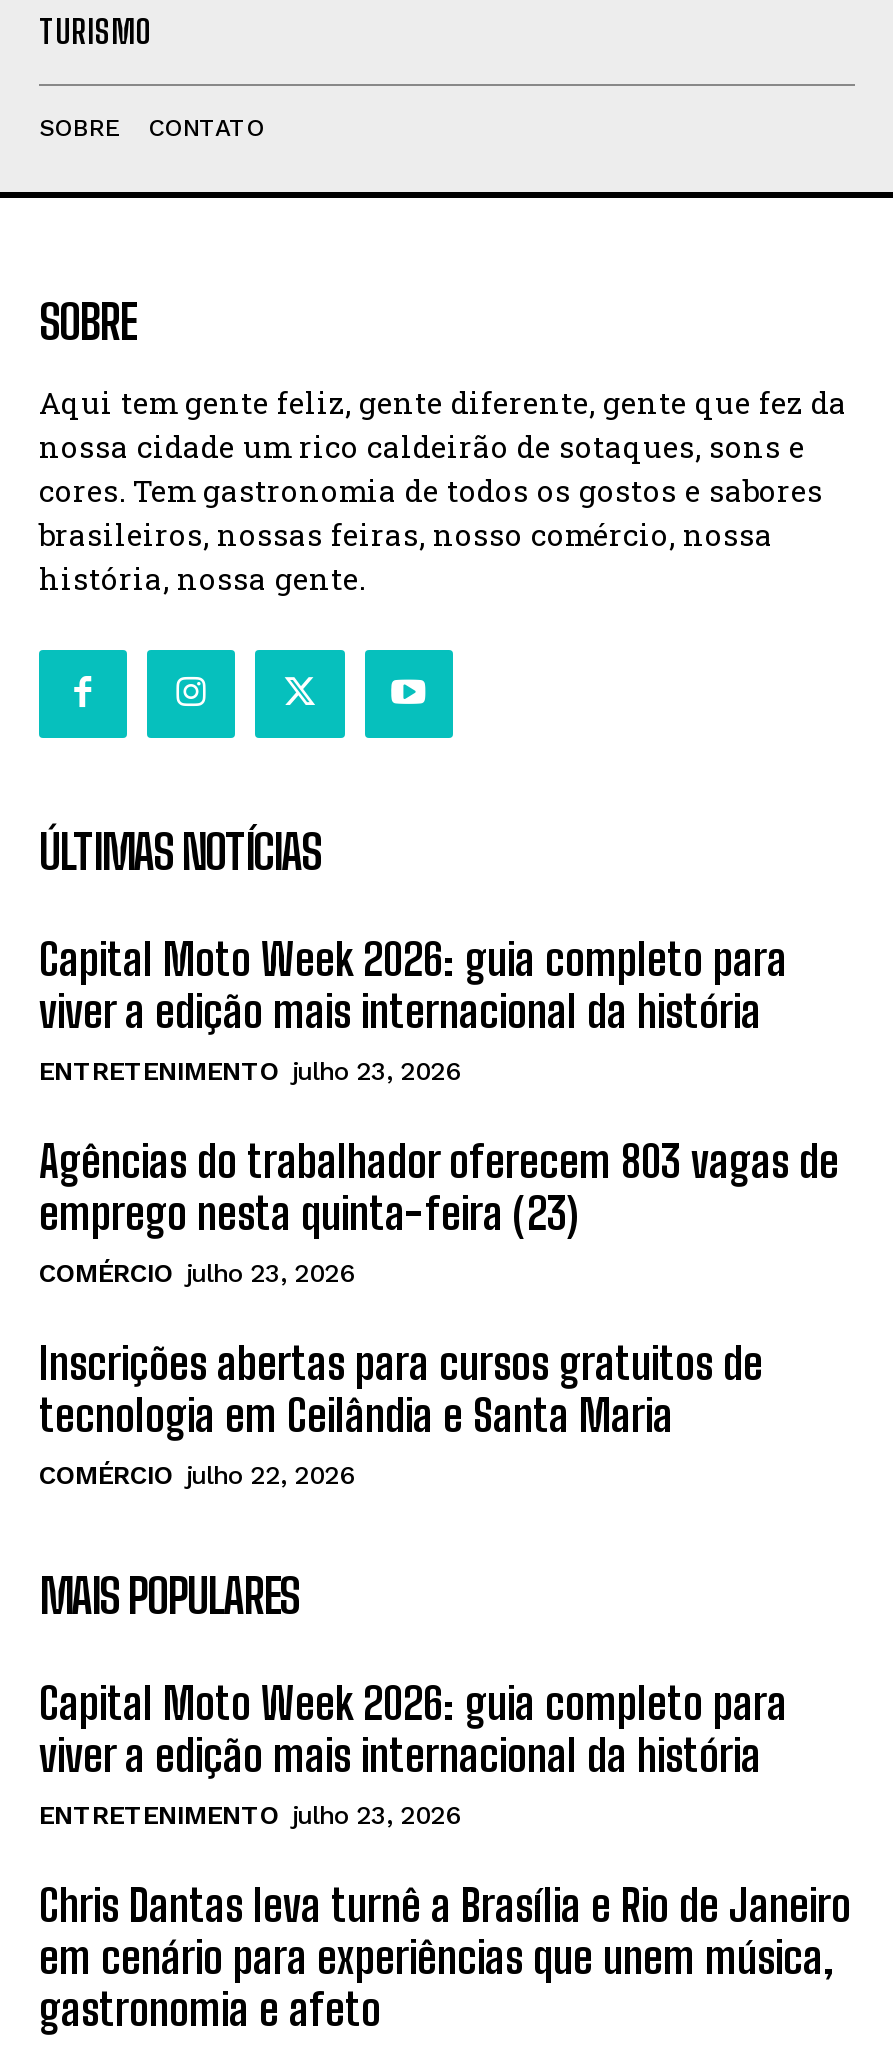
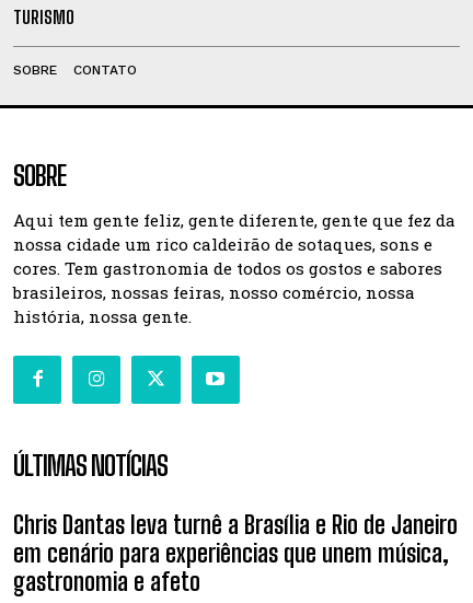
[39,932,839,1830] Capital Moto Week 2026: guia completo para | viver a edição mais internacional da história | ENTRETENIMENTO julho 23, 2026 | Agências do trabalhador oferecem 803 vagas de | emprego nesta quinta-feira (23) | COMÉRCIO julho 23, 2026 | Inscrições abertas para cursos gratuitos de | tecnologia em Ceilândia e Santa Maria | COMÉRCIO julho 22, 2026 | MAIS POPULARES | Capital Moto Week 2026: guia completo para | viver a edição mais internacional da história | ENTRETENIMENTO julho 23, 2026 -> none

